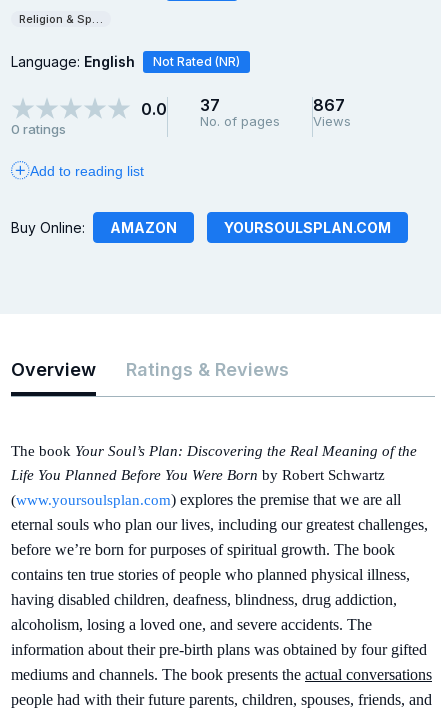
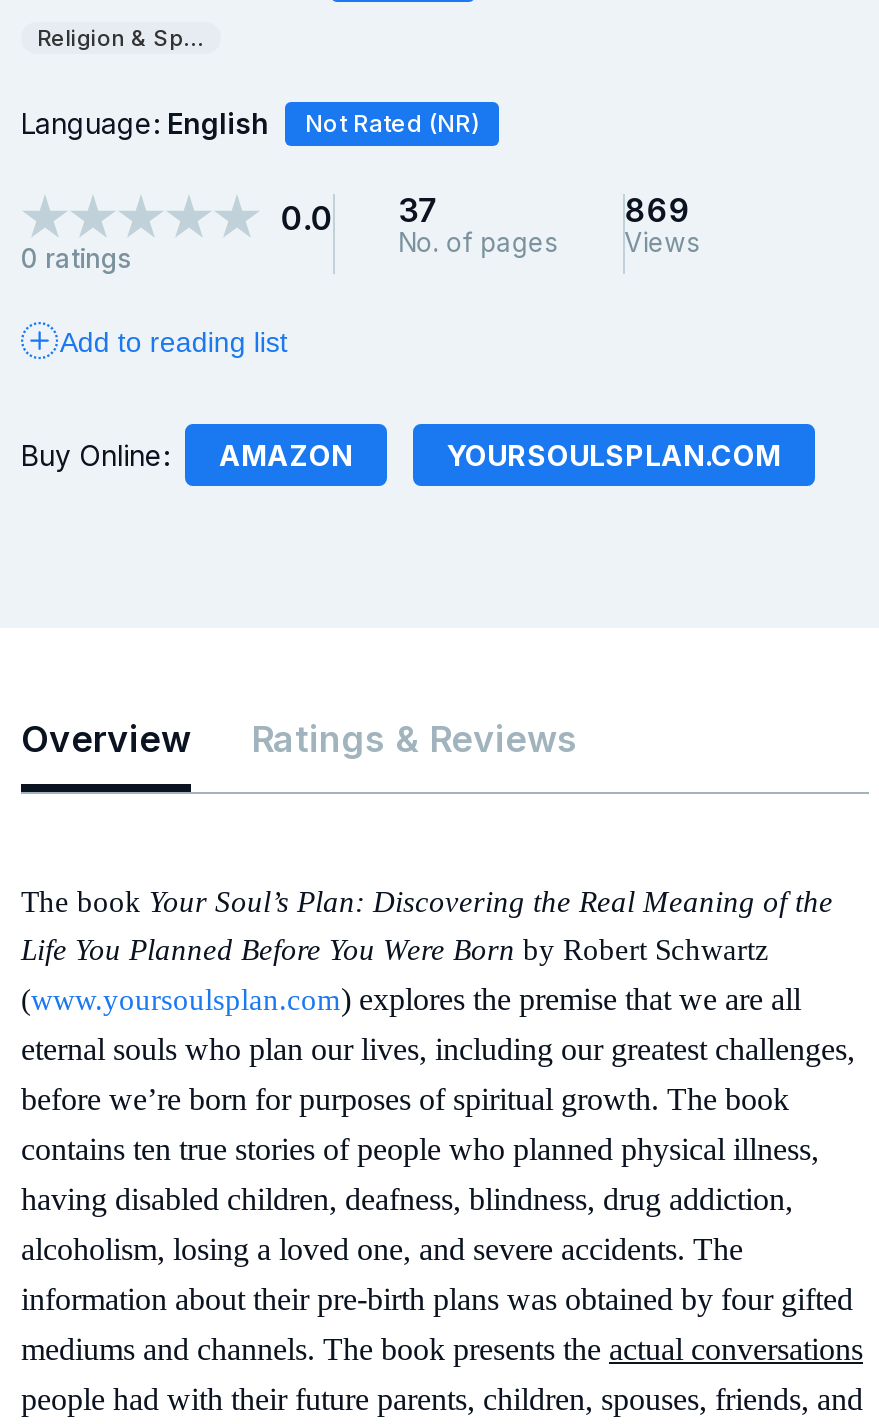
[313,95,345,115] 867 -> [624,190,690,230] 869

